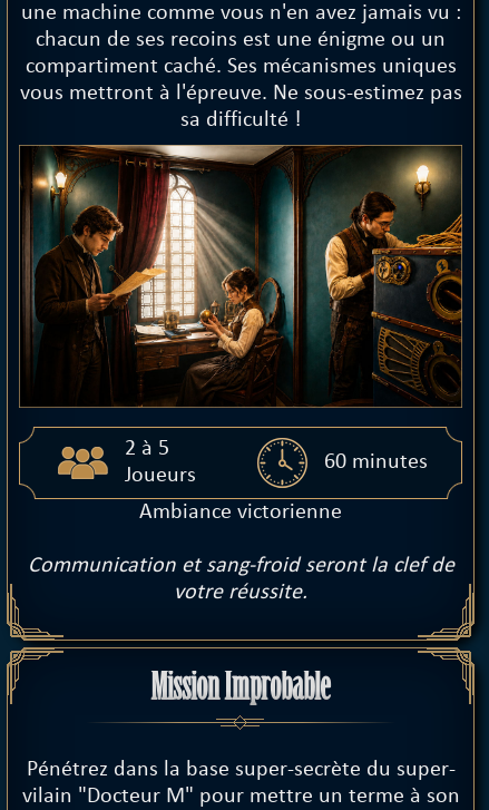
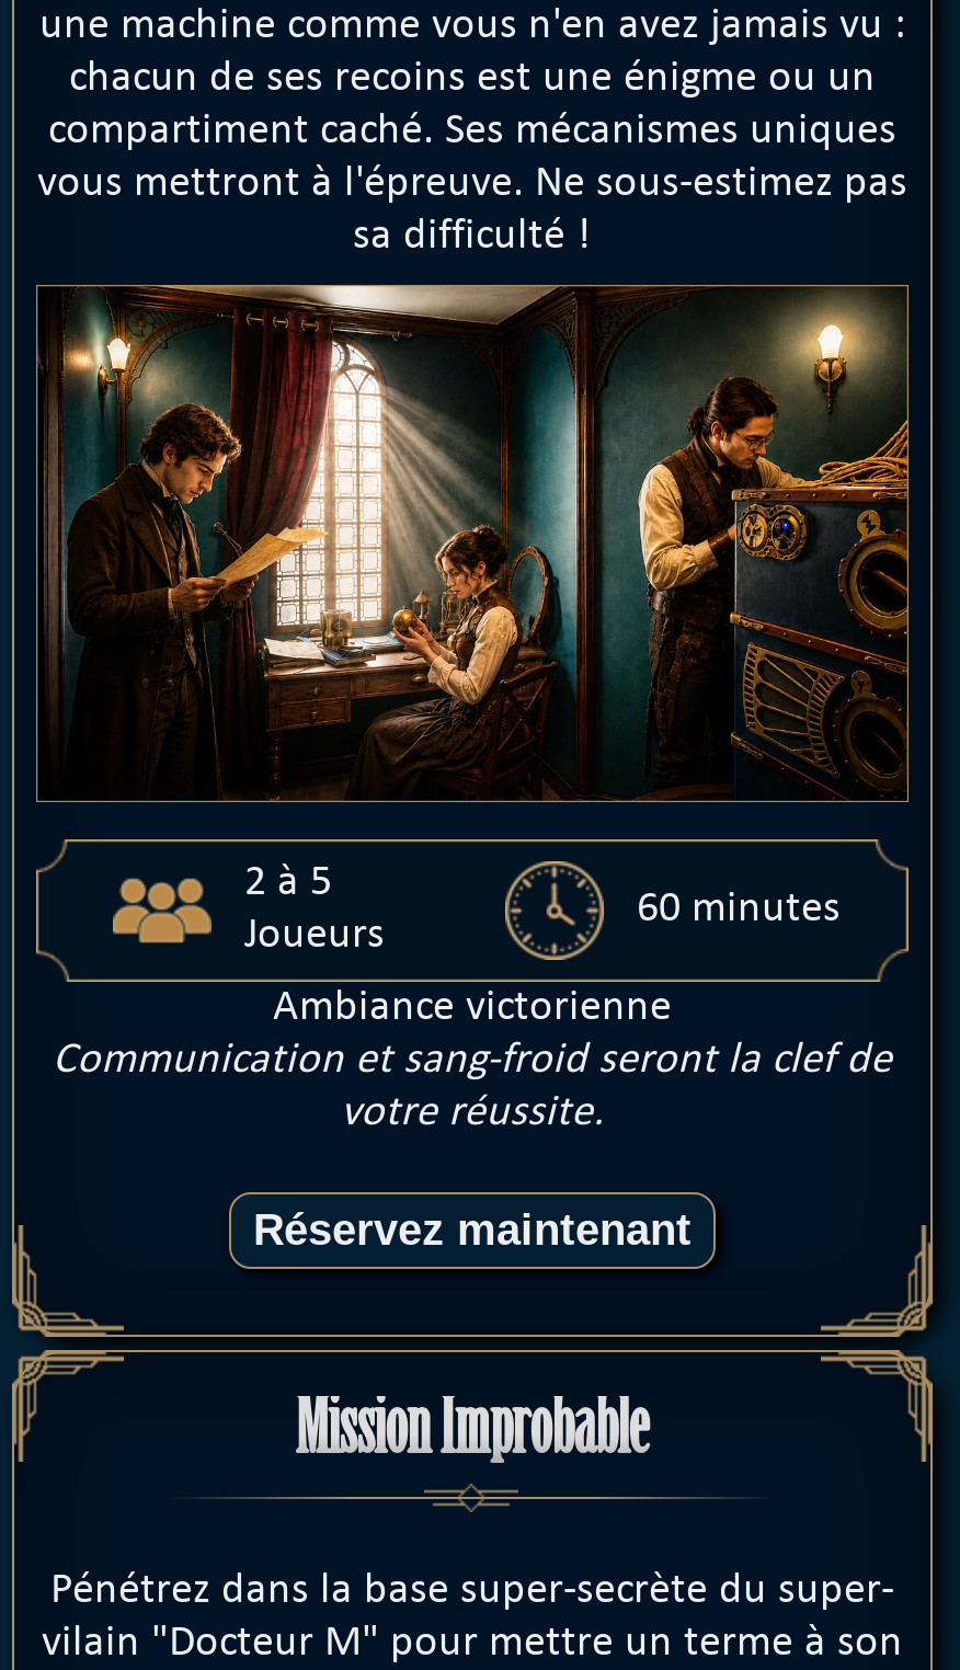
moved [27,555,454,604] -> [53,1038,892,1135]: Communication et sang-froid seront la clef de | votre réussite.
none -> [253,1205,692,1253] Réservez maintenant

